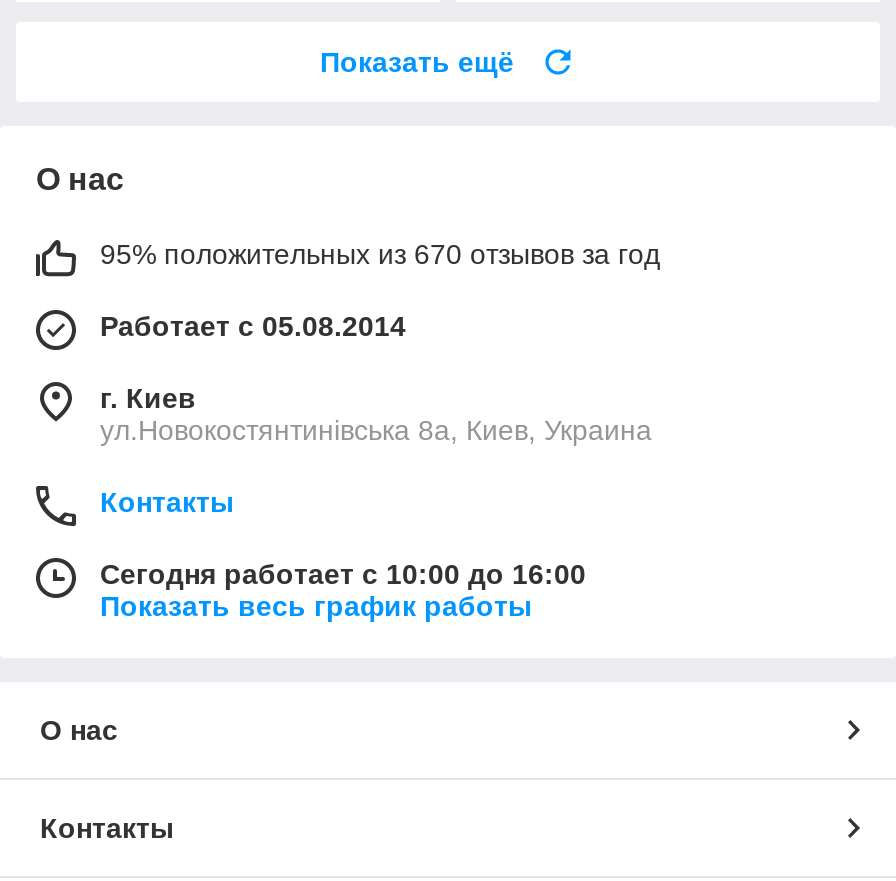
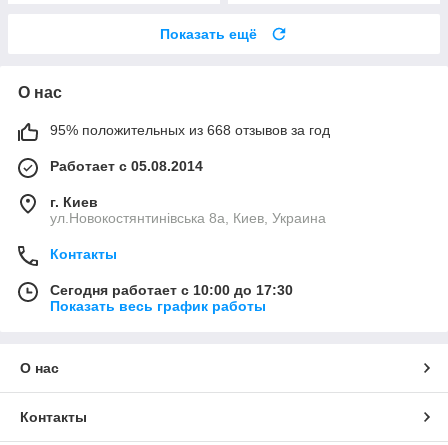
[100,238,660,270] 95% положительных из 670 отзывов за год -> [50,122,330,138] 95% положительных из 668 отзывов за год
[100,558,586,590] Сегодня работает с 10:00 до 16:00 -> [50,282,293,298] Сегодня работает с 10:00 до 17:30

